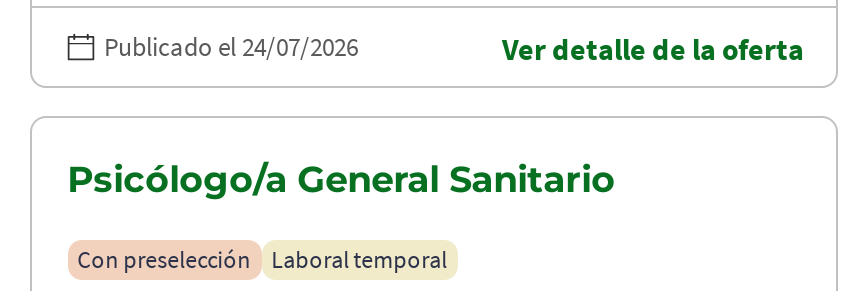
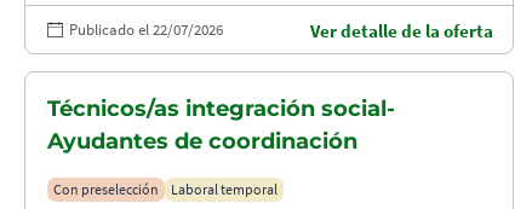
[104,30,358,64] Publicado el 24/07/2026 -> [69,19,223,39] Publicado el 22/07/2026
[67,157,615,201] Psicólogo/a General Sanitario -> [47,96,395,155] Técnicos/as integración social- | Ayudantes de coordinación

